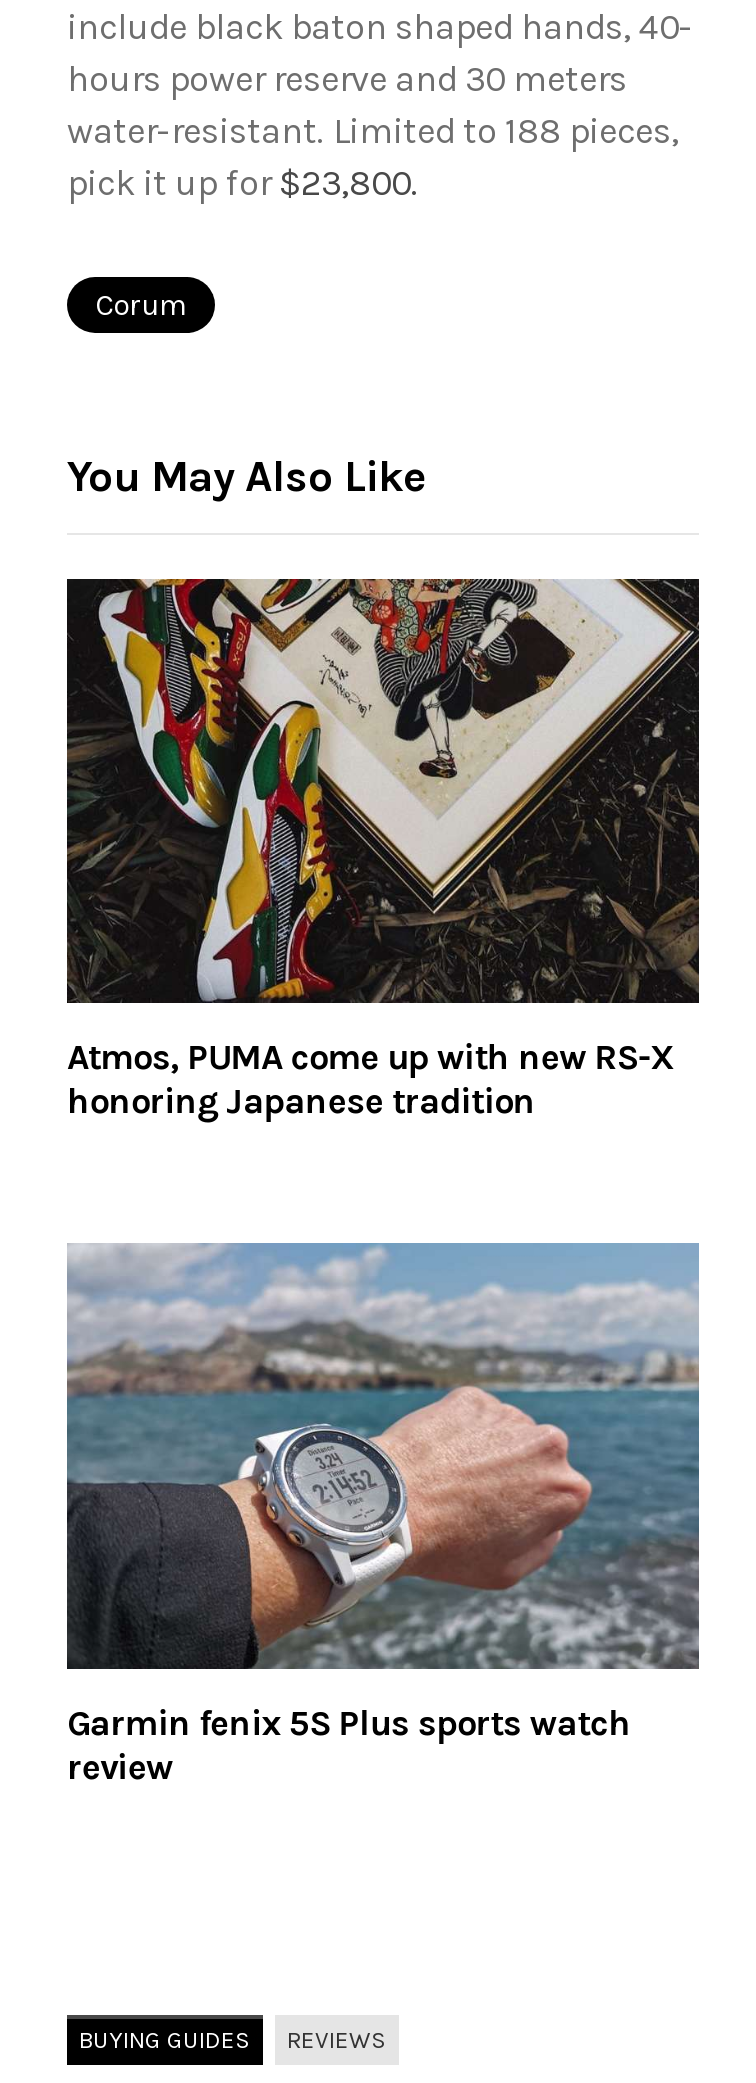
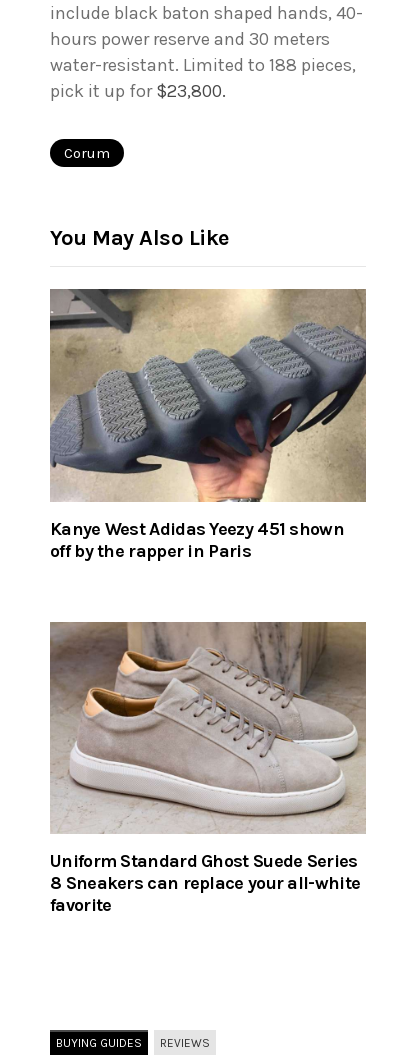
[65,576,701,1123] [image] | Atmos, PUMA come up with new RS-X | honoring Japanese tradition -> [49,288,367,561] [image] | Kanye West Adidas Yeezy 451 shown | off by the rapper in Paris
[65,1242,699,1788] [image] | Garmin fenix 5S Plus sports watch | review -> [50,621,367,916] [image] | Uniform Standard Ghost Suede Series | 8 Sneakers can replace your all-white | favorite

